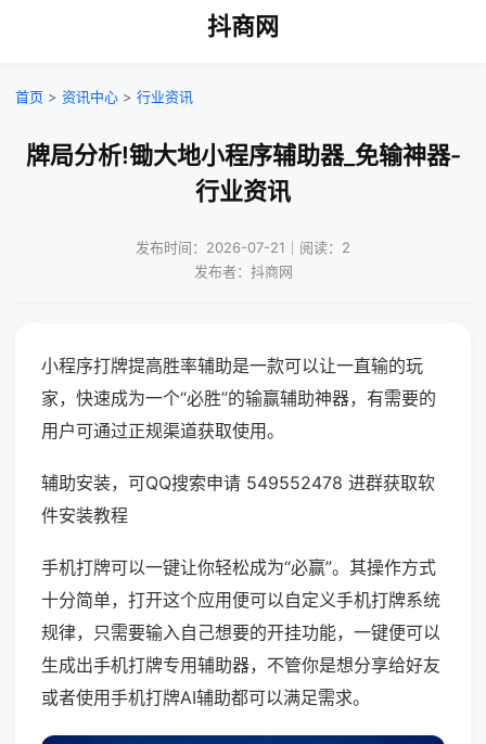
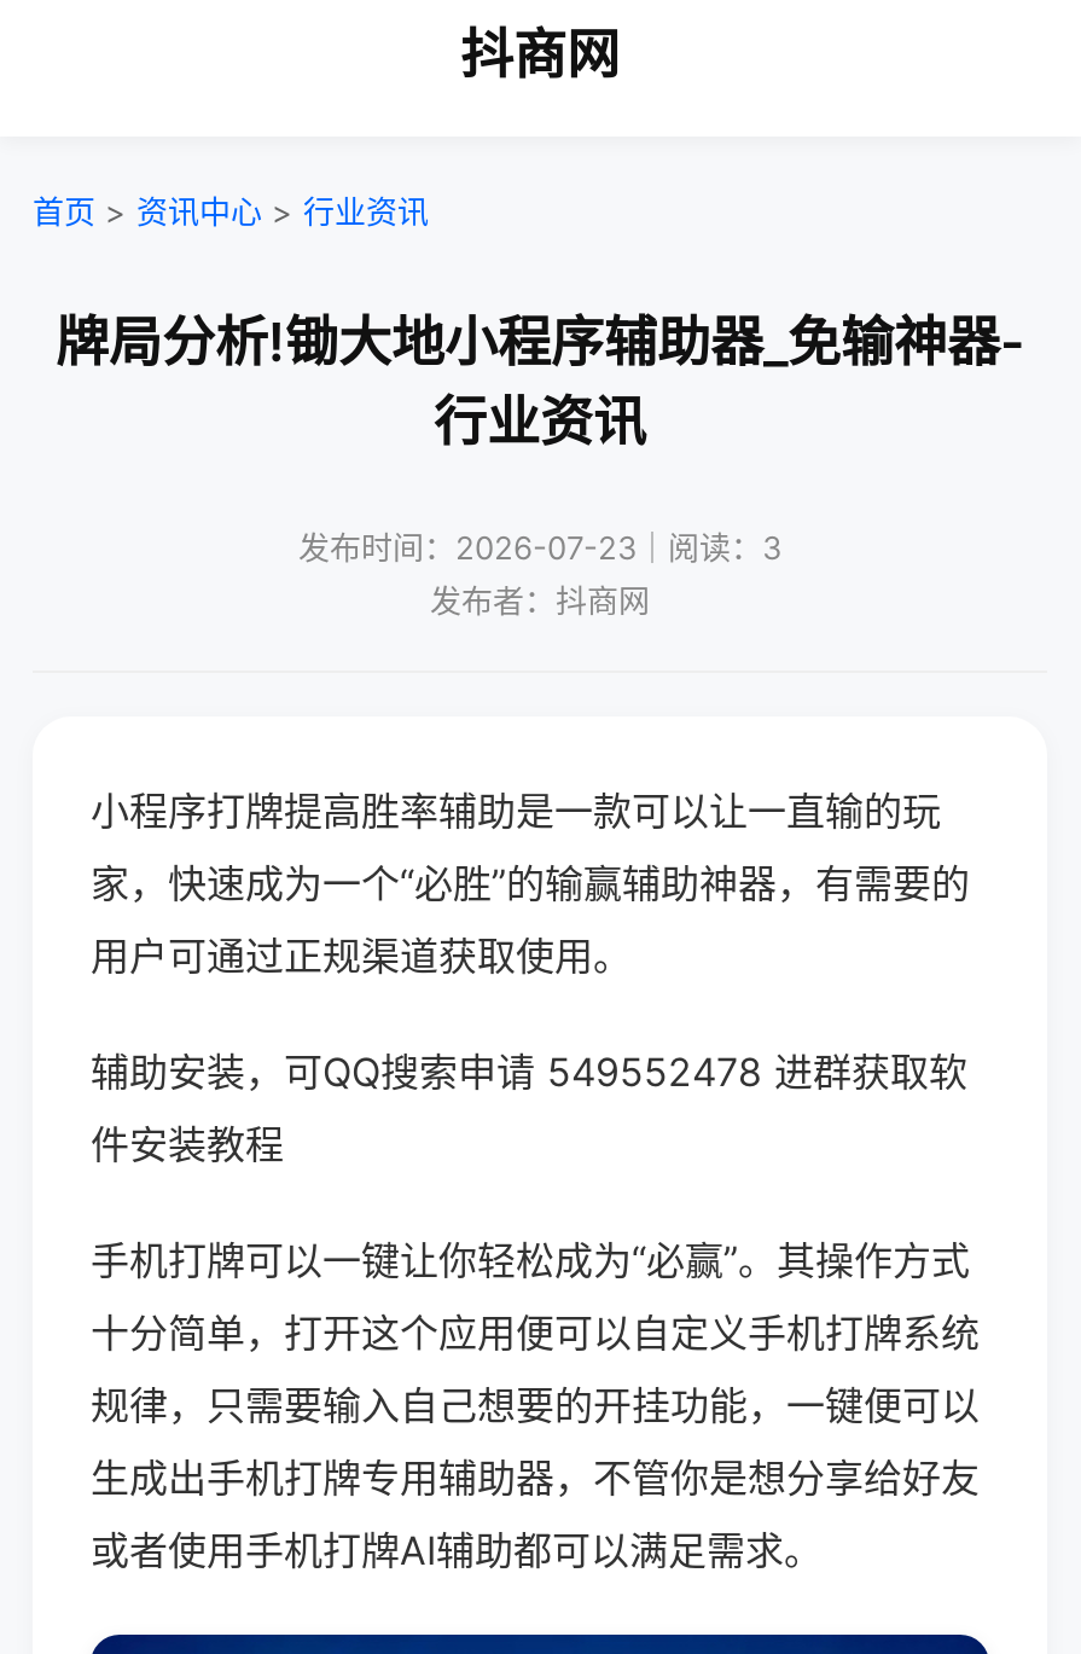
[136,239,350,256] 发布时间：2026-07-21｜阅读：2 -> [298,528,781,567] 发布时间：2026-07-23｜阅读：3

